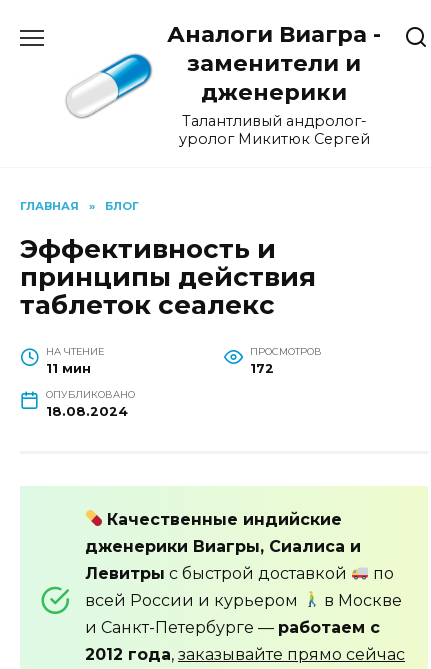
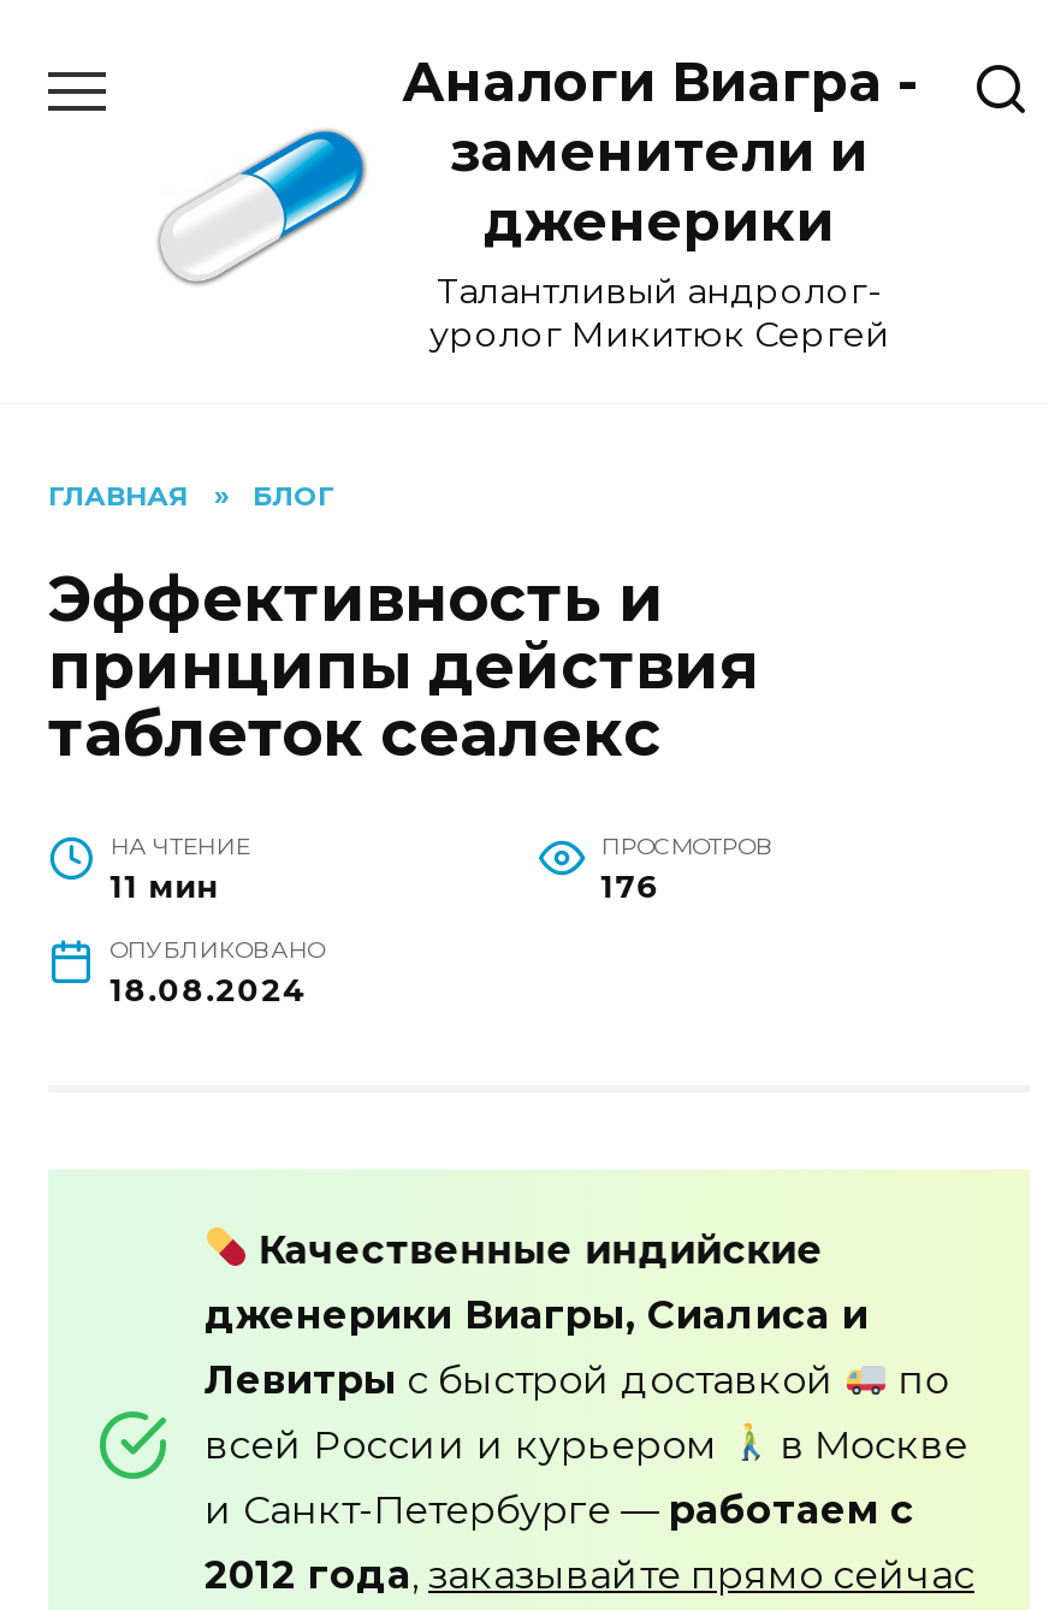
[250,361,274,376] 172 -> [601,868,658,904] 176

